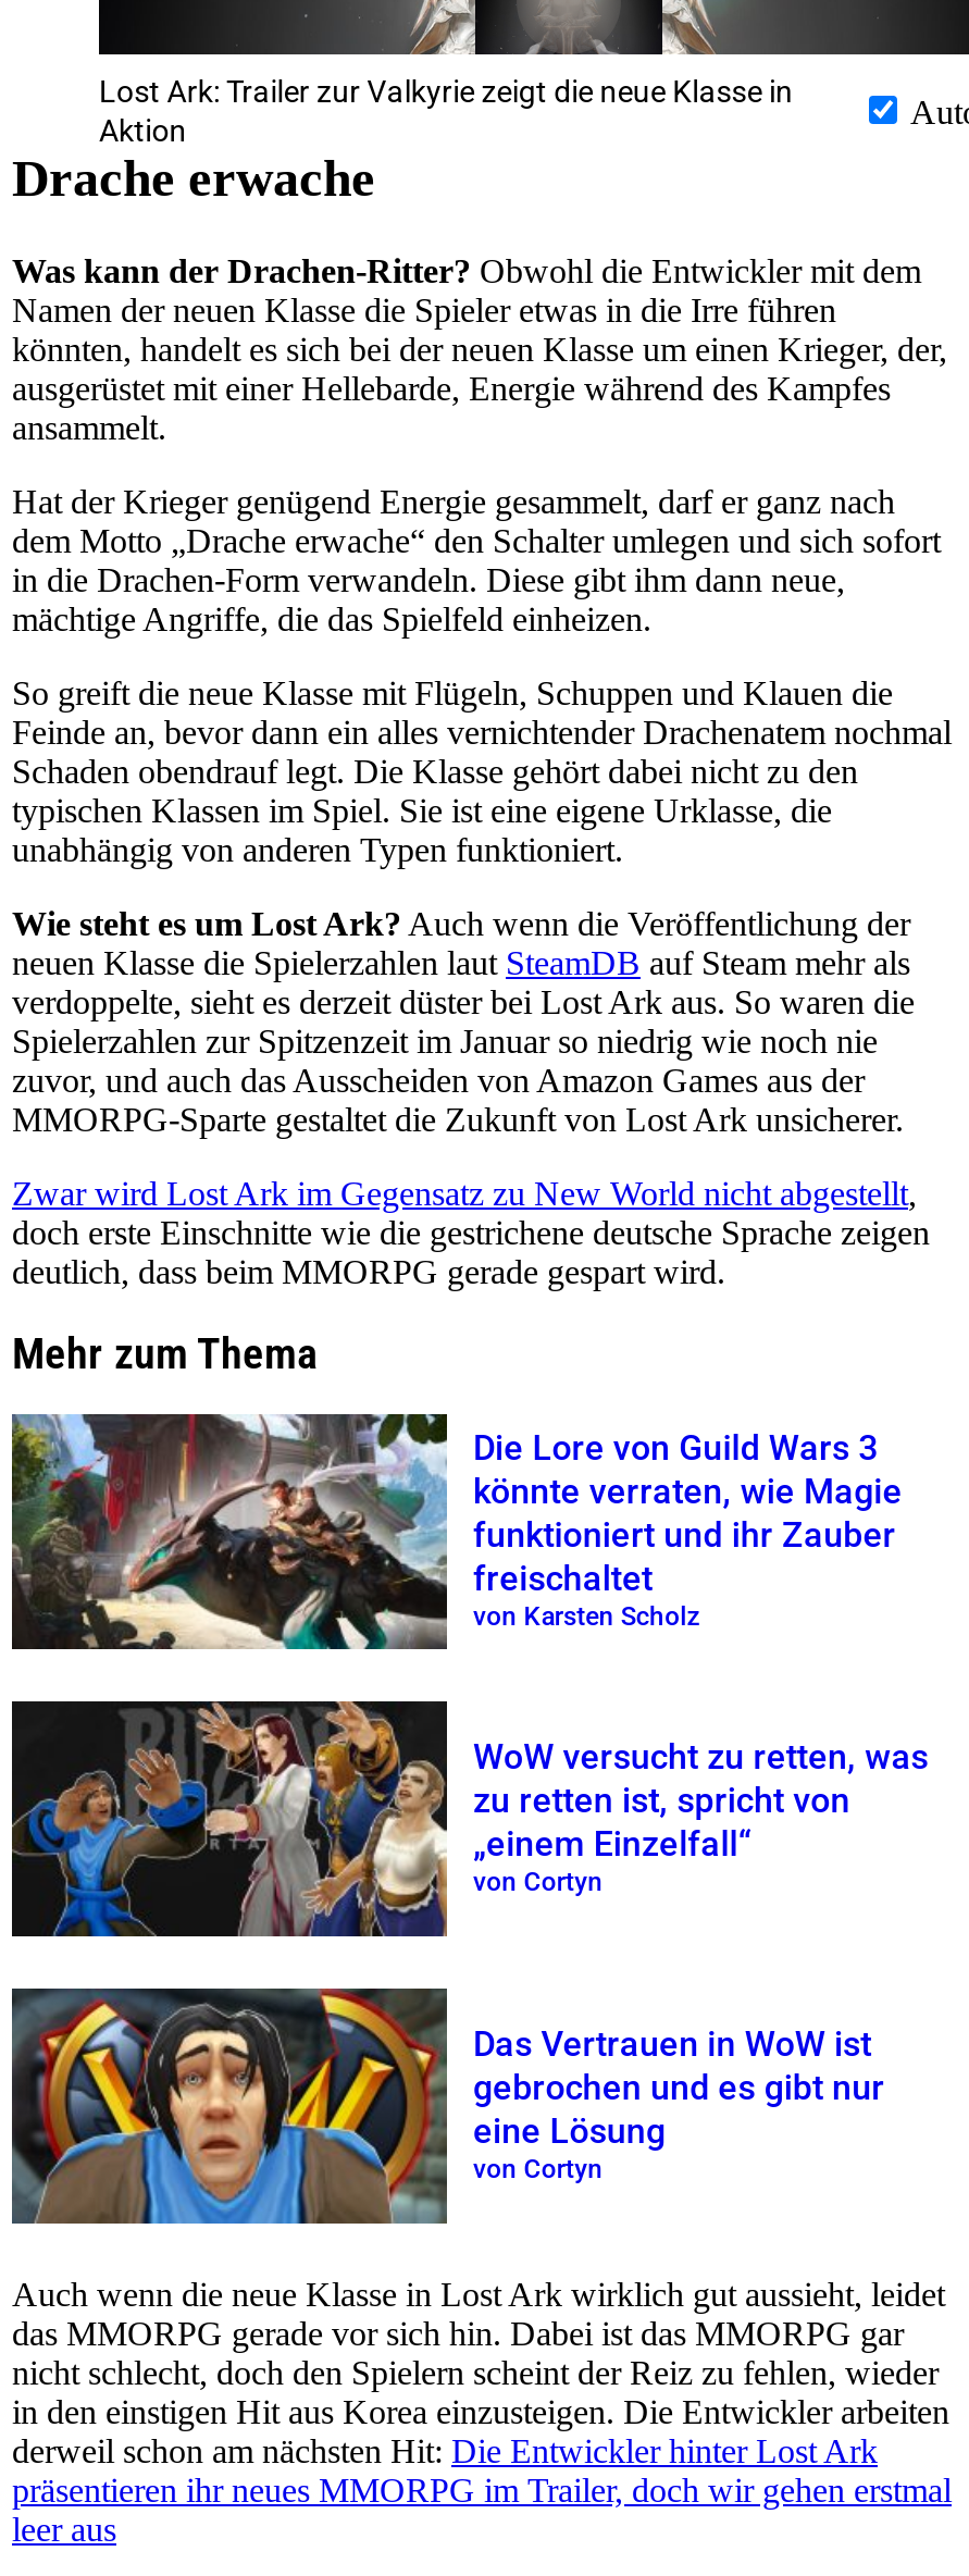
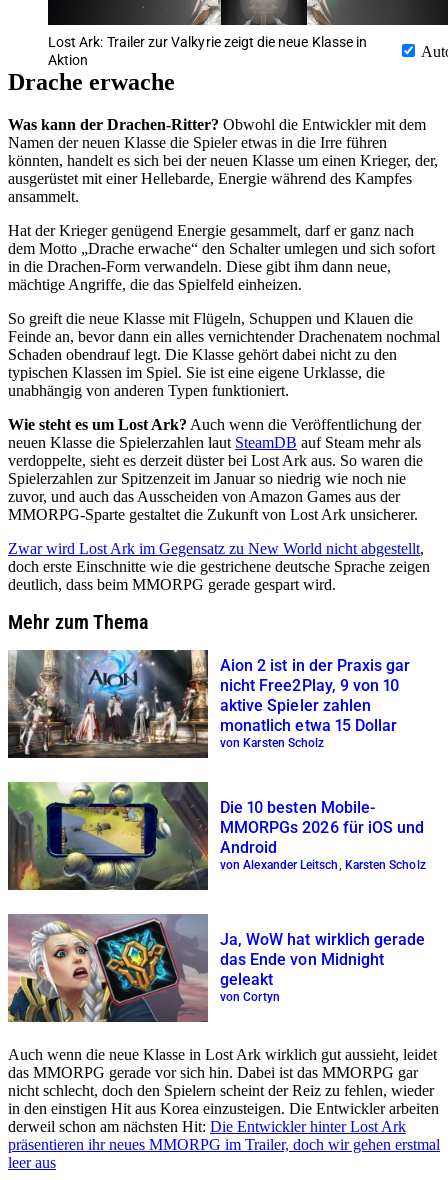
[12,1412,902,1651] [image] | Die Lore von Guild Wars 3 | könnte verraten, wie Magie | funktioniert und ihr Zauber | freischaltet -> [7,649,410,759] [image] | Aion 2 ist in der Praxis gar | nicht Free2Play, 9 von 10 | aktive Spieler zahlen | monatlich etwa 15 Dollar
[10,1699,928,1939] [image] | WoW versucht zu retten, was | zu retten ist, spricht von | „einem Einzelfall“ | von Cortyn -> [7,781,426,891] [image] | Die 10 besten Mobile- | MMORPGs 2026 für iOS und | Android | von Alexander Leitsch, Karsten Scholz
[10,1986,885,2226] [image] | Das Vertrauen in WoW ist | gebrochen und es gibt nur | eine Lösung -> [7,913,425,1023] [image] | Ja, WoW hat wirklich gerade | das Ende von Midnight | geleakt

